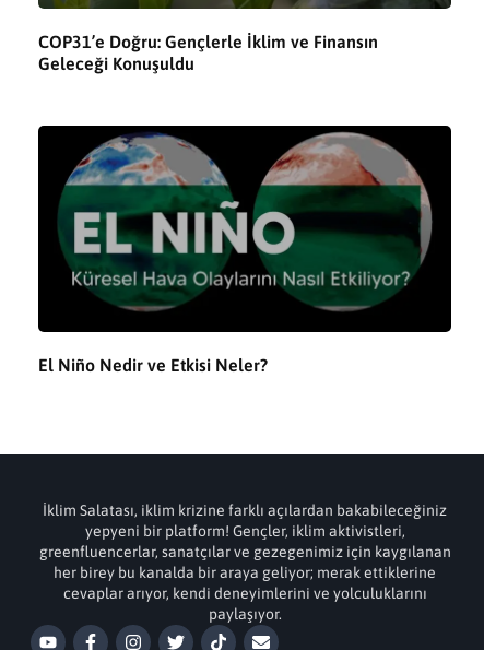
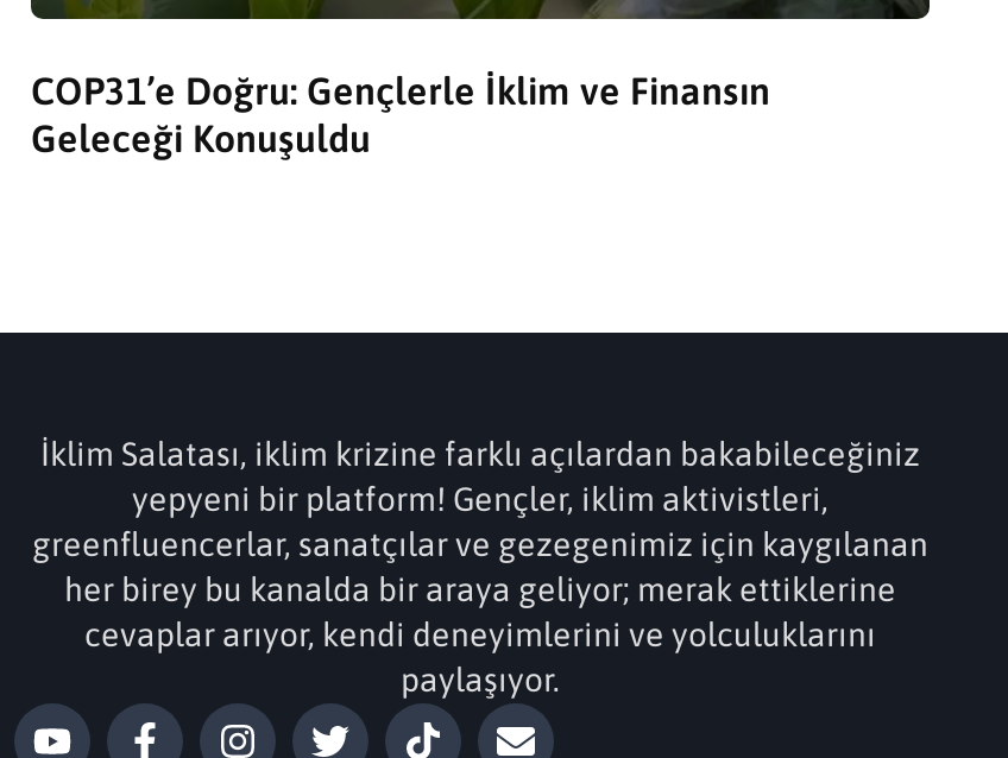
[37,125,452,375] [image] | El Niño Nedir ve Etkisi Neler? -> none

